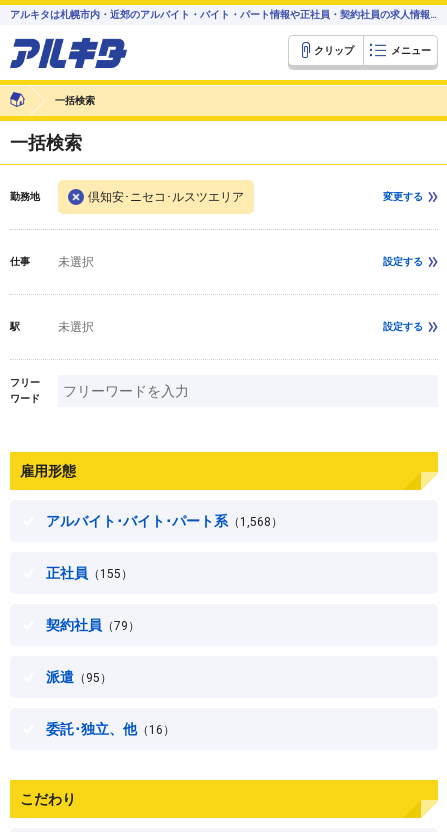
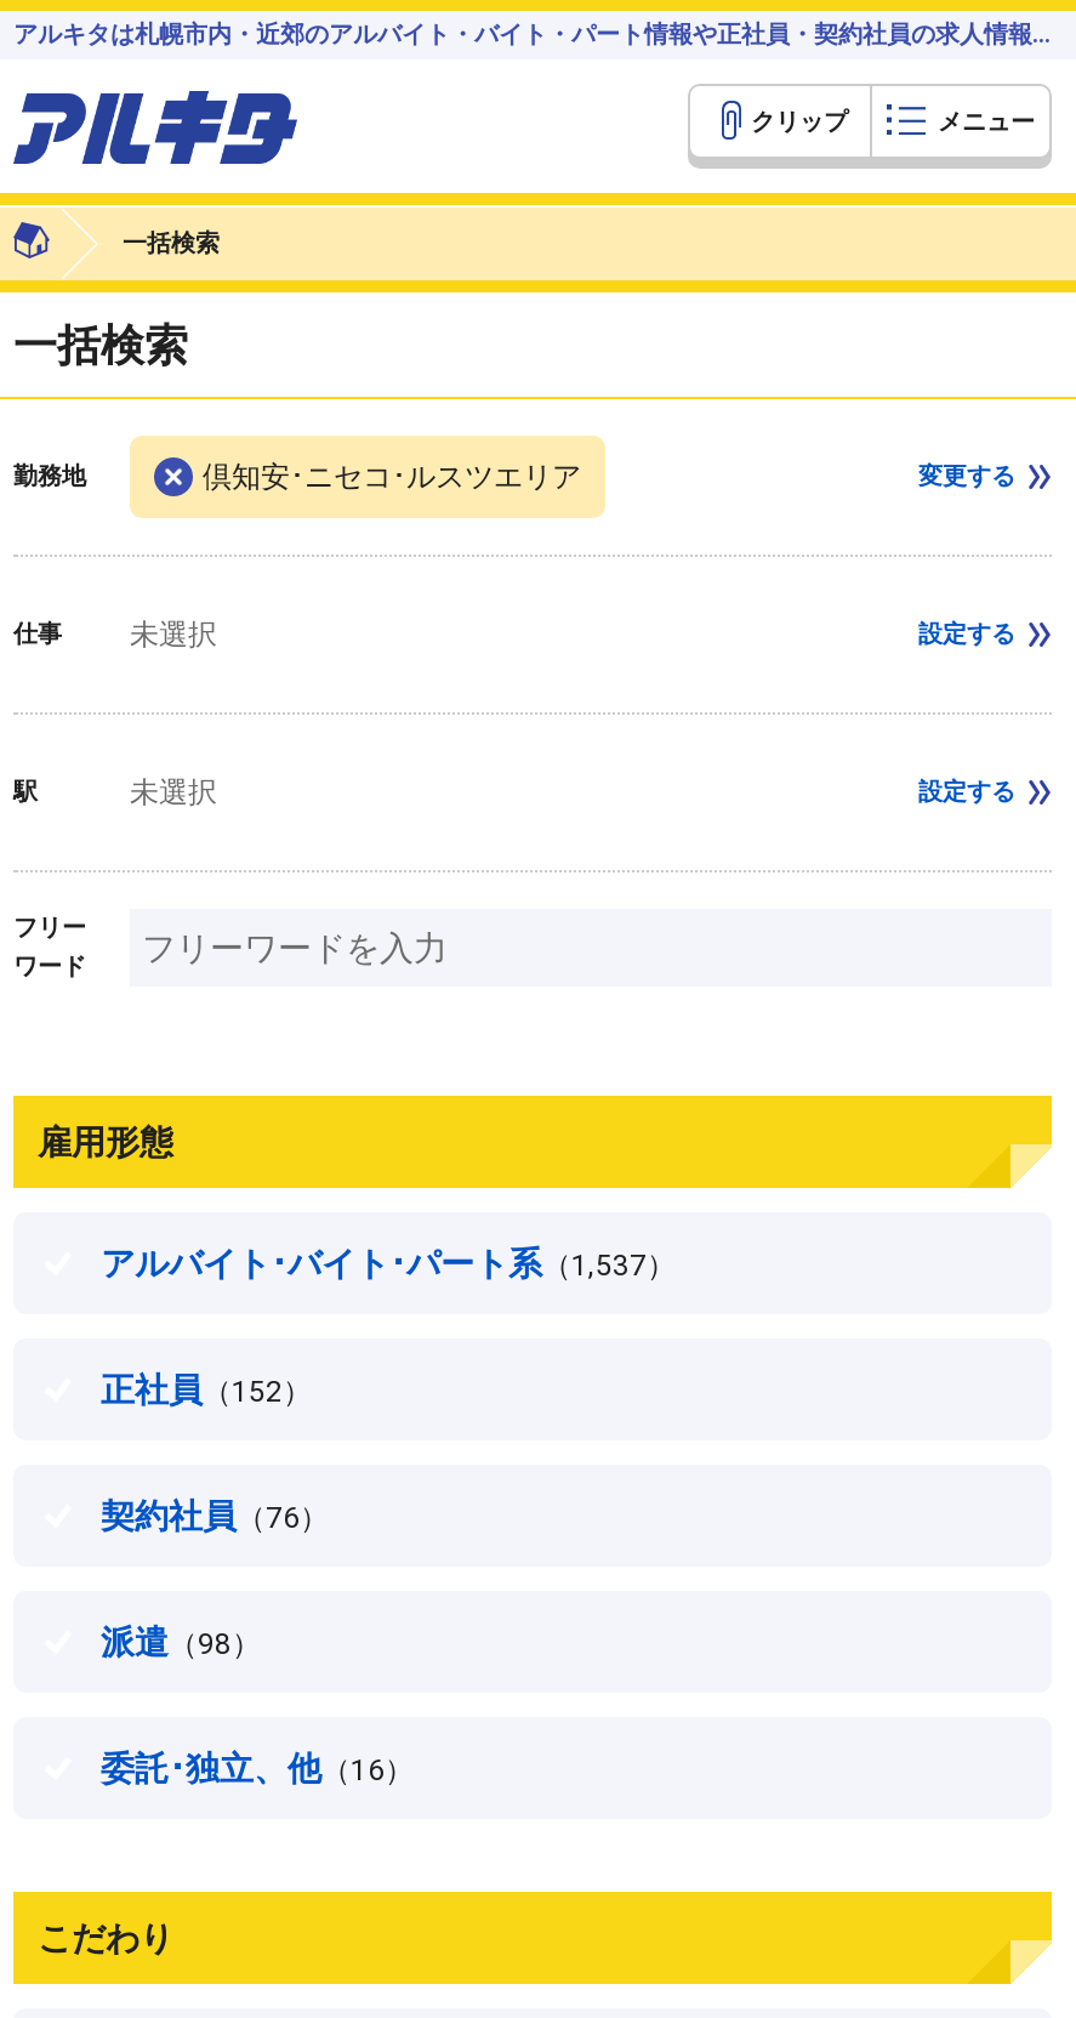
[46,513,283,529] アルバイト･バイト･パート系（1,568） -> [101,1244,676,1283] アルバイト･バイト･パート系（1,537）
[46,565,133,581] 正社員（155） -> [101,1370,312,1409] 正社員（152）
[46,617,140,633] 契約社員（79） -> [101,1496,329,1535] 契約社員（76）
[46,669,112,685] 派遣（95） -> [101,1622,261,1661] 派遣（98）

